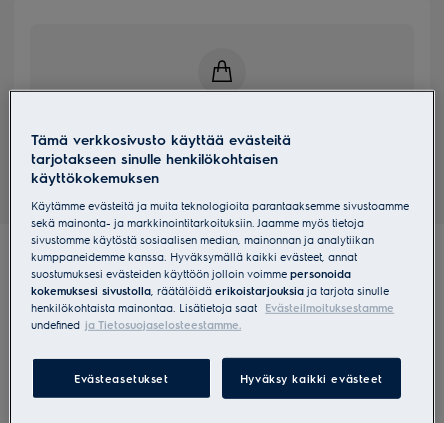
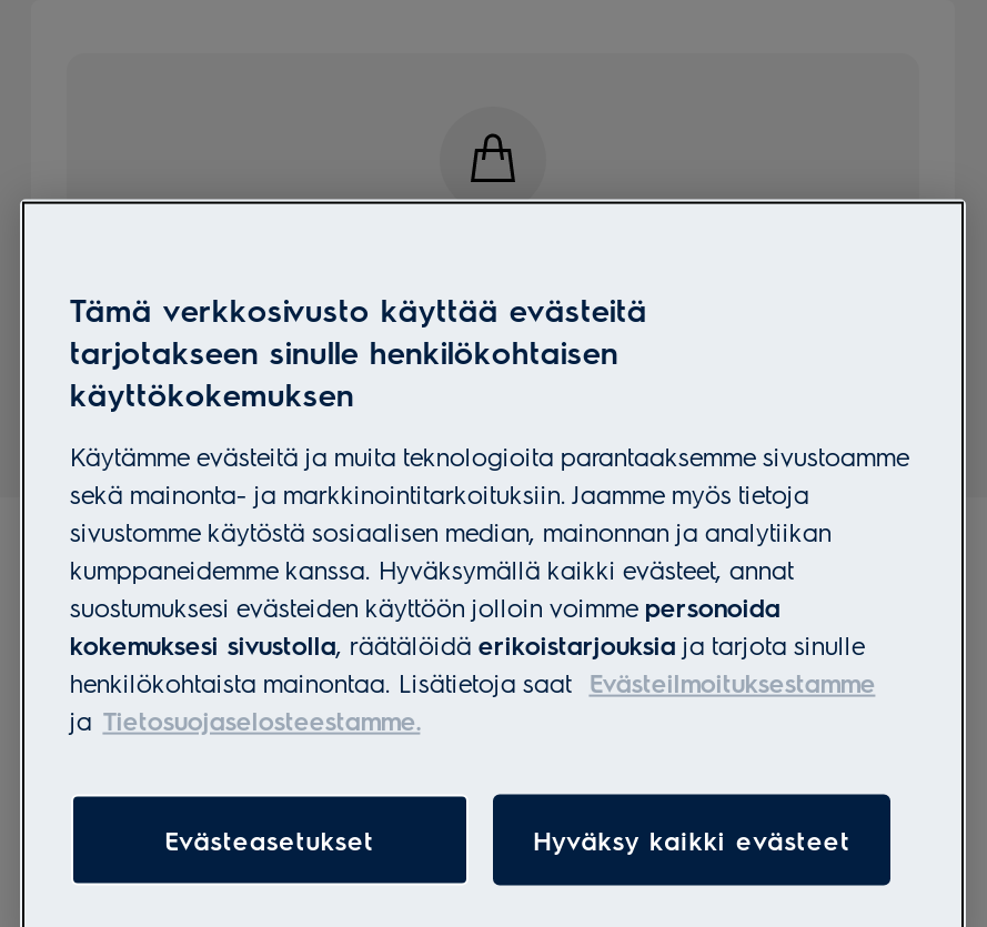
[31,317,241,332] undefined ja Tietosuojaselosteestamme. -> [69,704,420,738] ja Tietosuojaselosteestamme.

